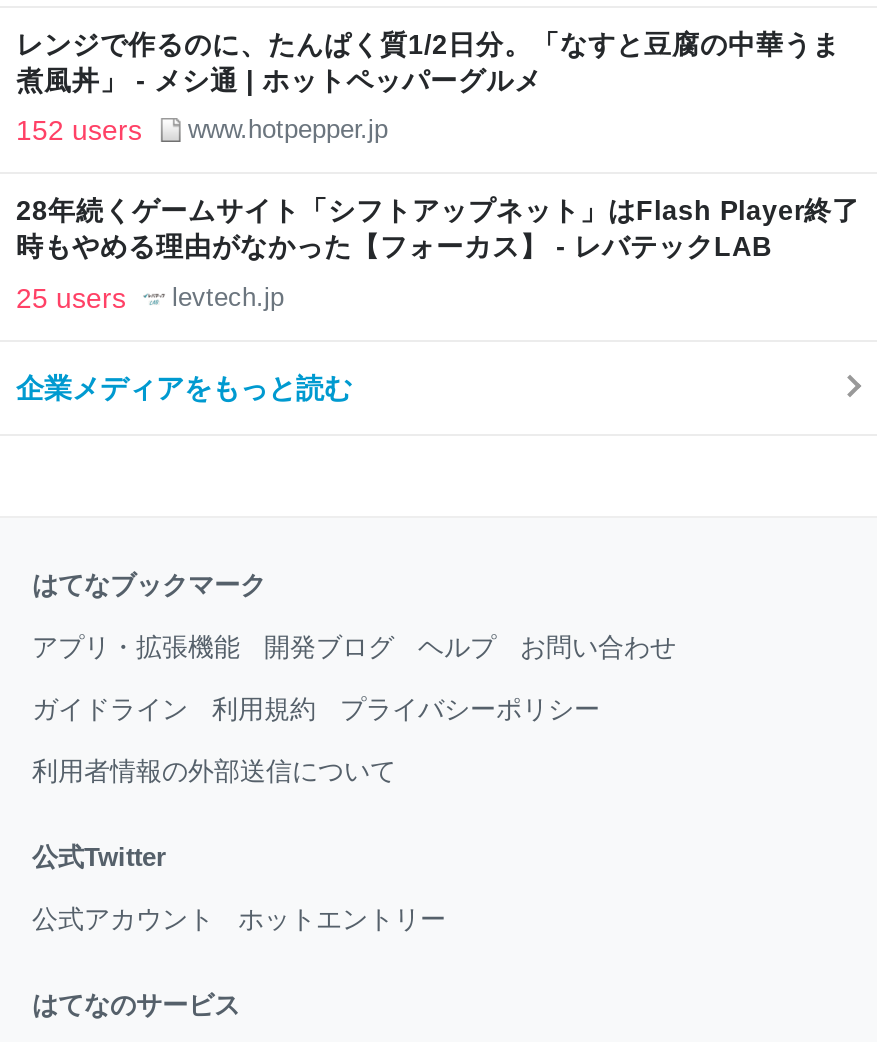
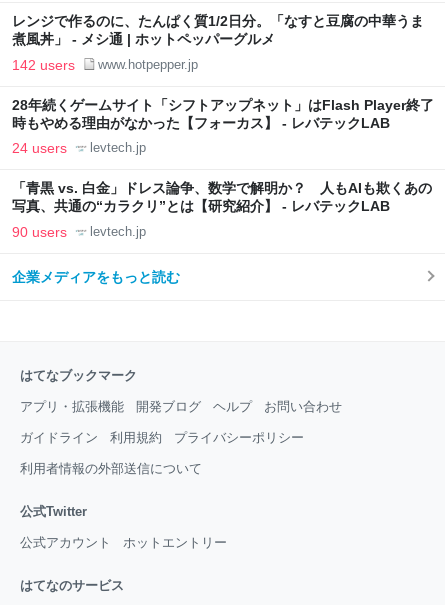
[16,115,388,147] 152 users www.hotpepper.jp -> [12,57,198,73] 142 users www.hotpepper.jp
[16,283,126,315] 25 users -> [12,140,432,240] 24 users | levtech.jp | 「青黒 vs. 白金」ドレス論争、数学で解明か？ 人もAIも欺くあの | 写真、共通の“カラクリ”とは【研究紹介】 - レバテックLAB | 90 users

